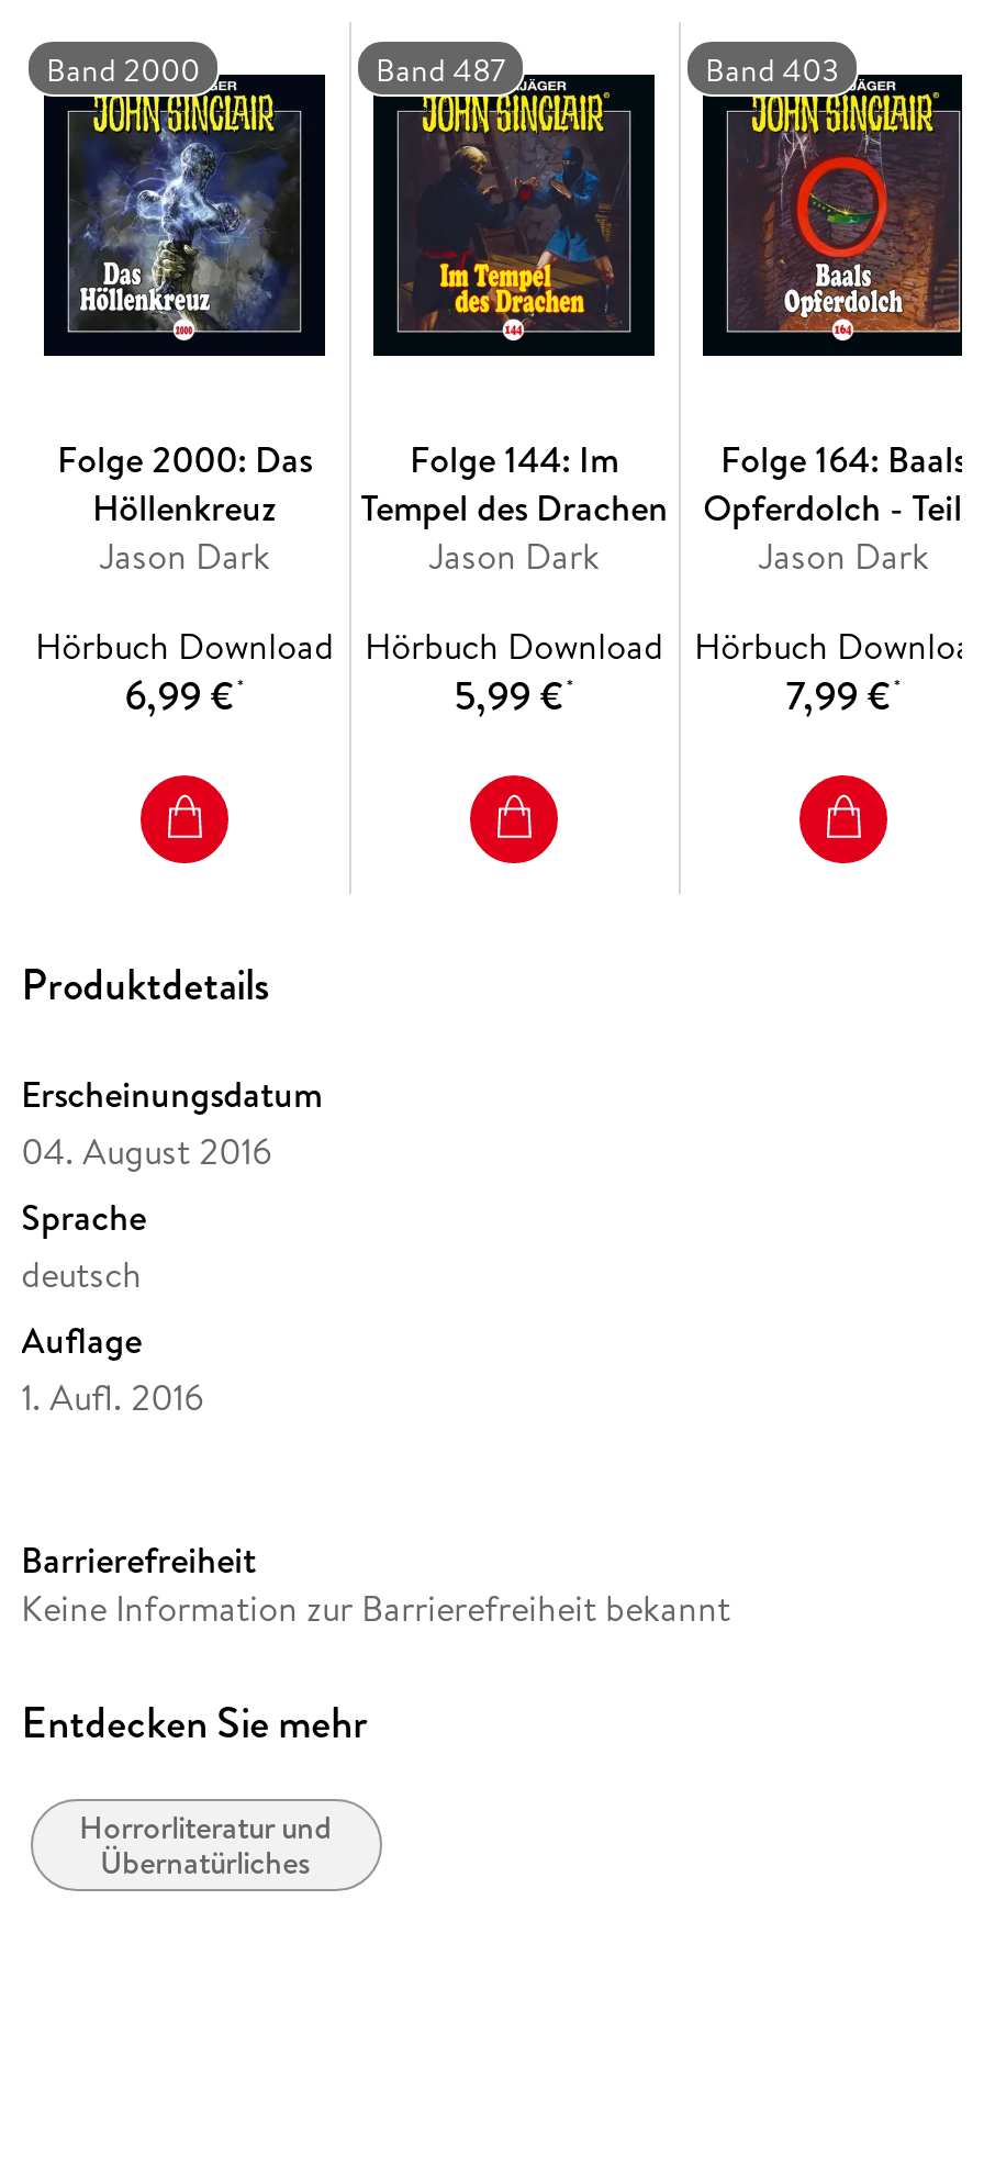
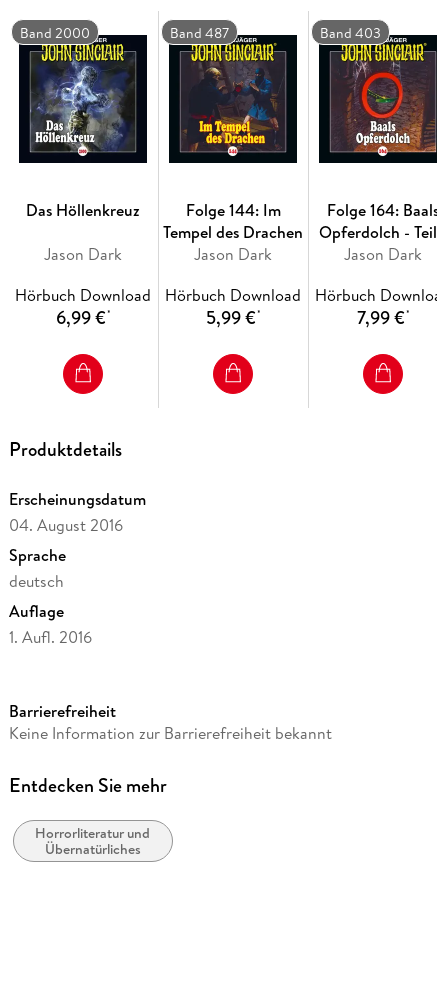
[57,435,312,532] Folge 2000: Das | Höllenkreuz -> [26,199,140,221] Das Höllenkreuz

